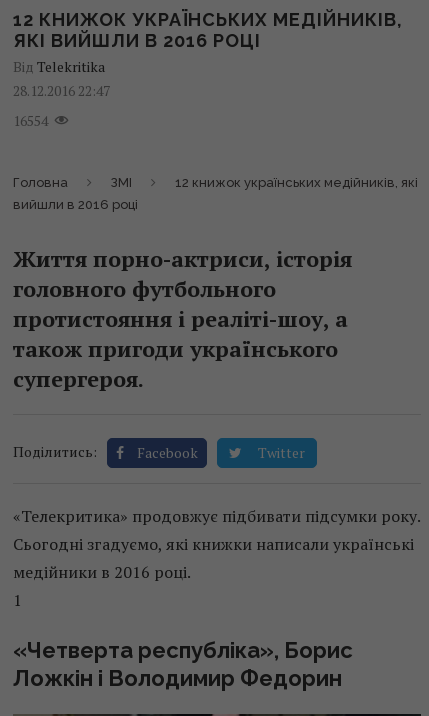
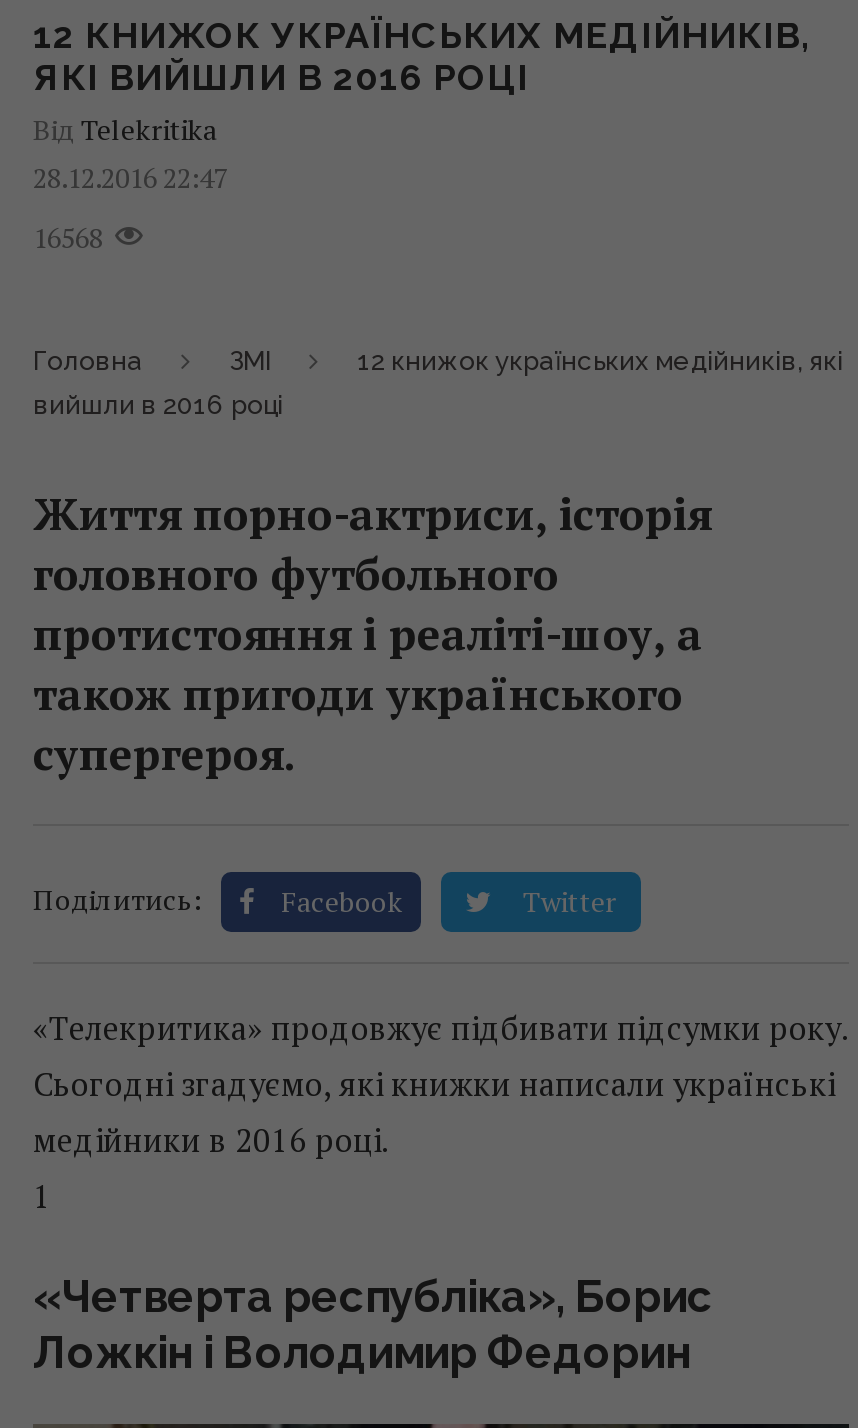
[13,111,48,130] 16554 -> [33,218,103,256] 16568

